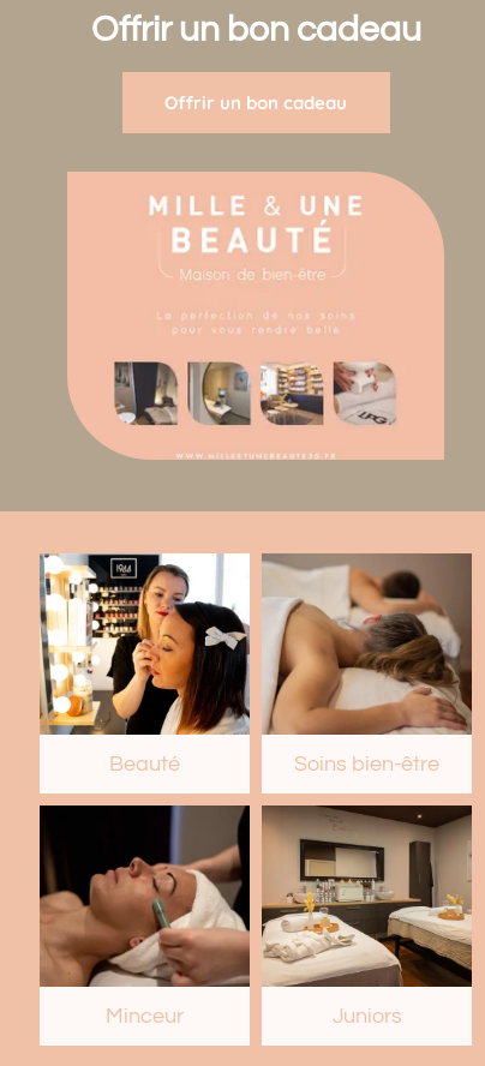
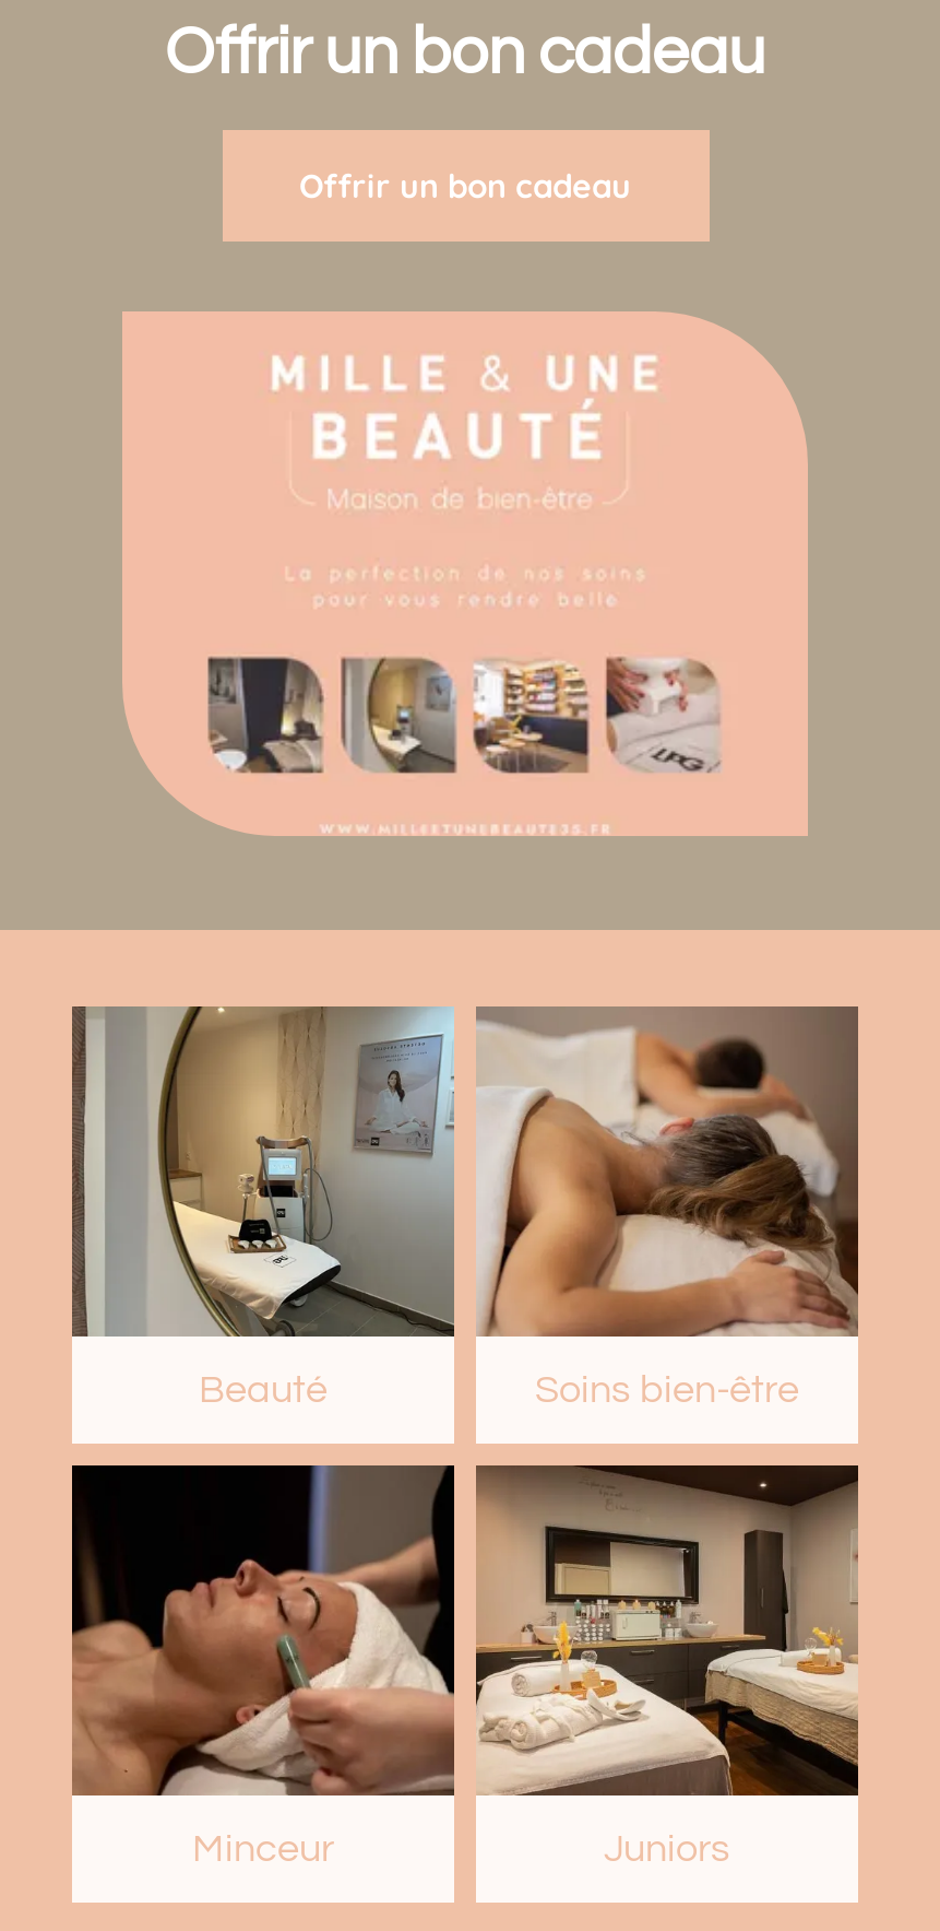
[40,552,250,736] [image] -> [70,1004,456,1339] [image]

